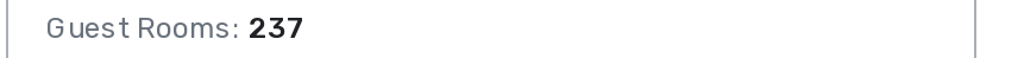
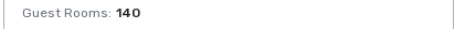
[46,12,306,45] Guest Rooms: 237 -> [22,5,140,20] Guest Rooms: 140

